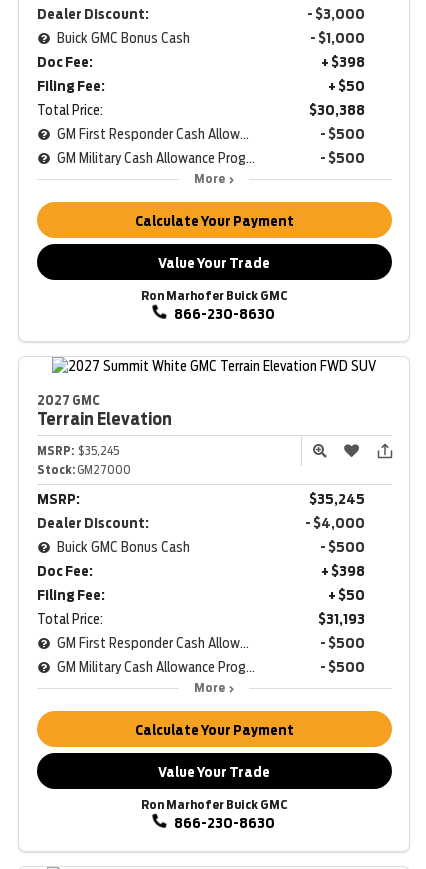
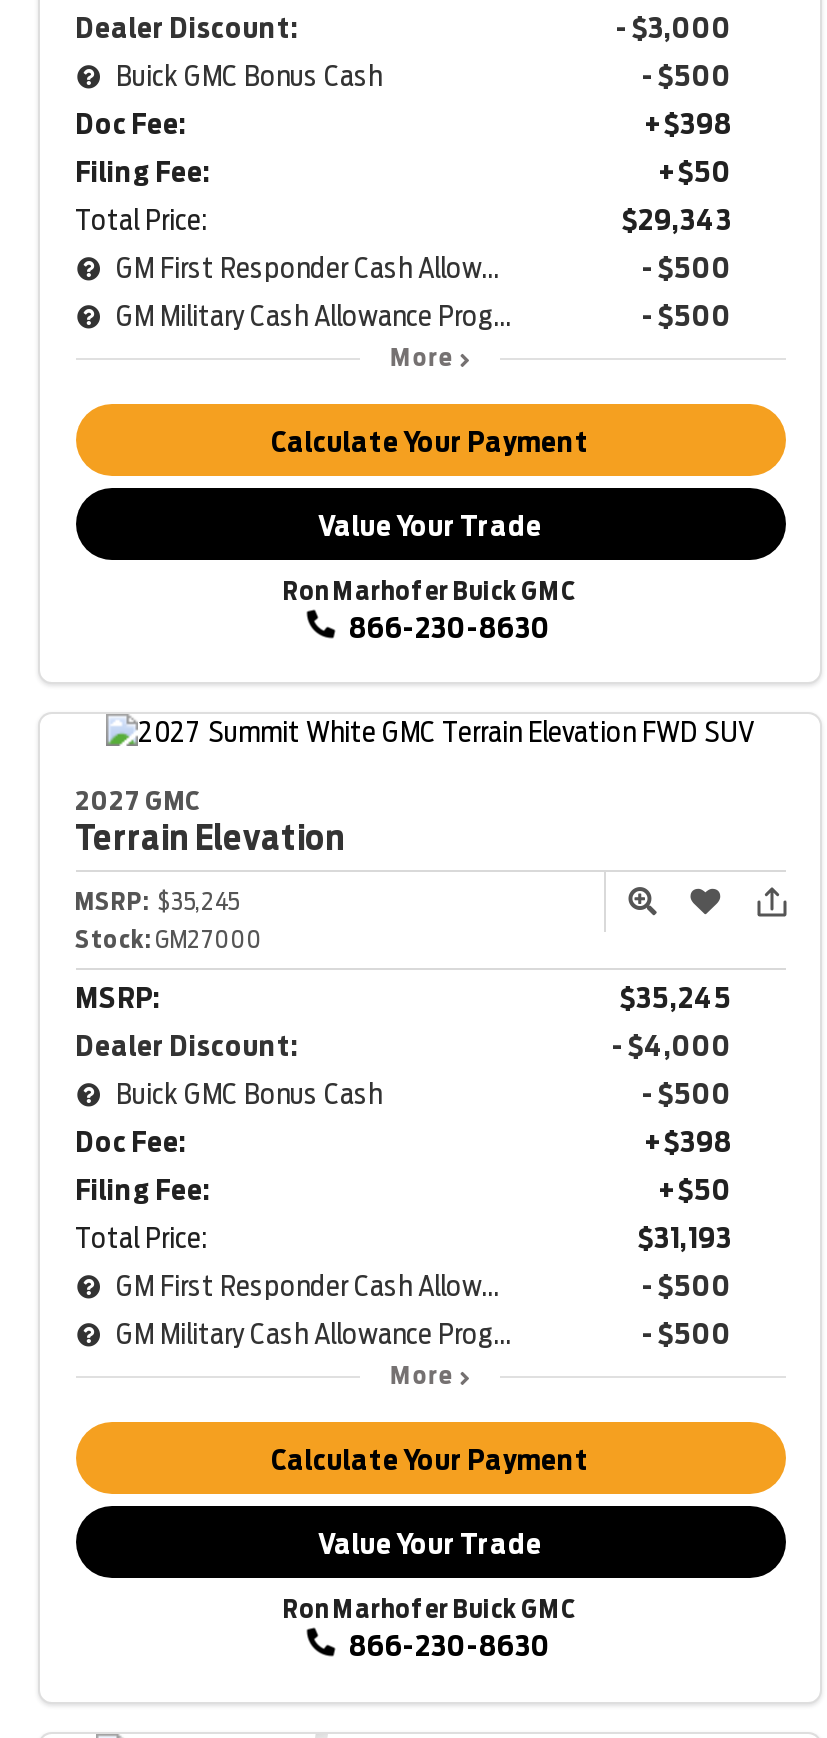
[310,30,365,46] - $1,000 -> [642,59,732,91] - $500
[309,102,365,118] $30,388 -> [622,203,732,235] $29,343

